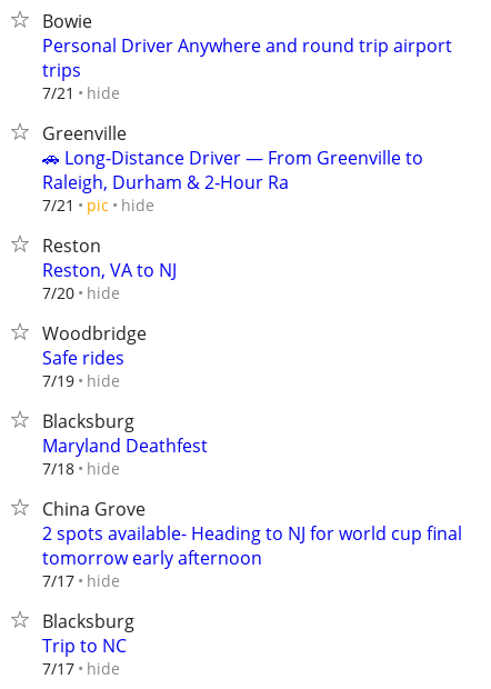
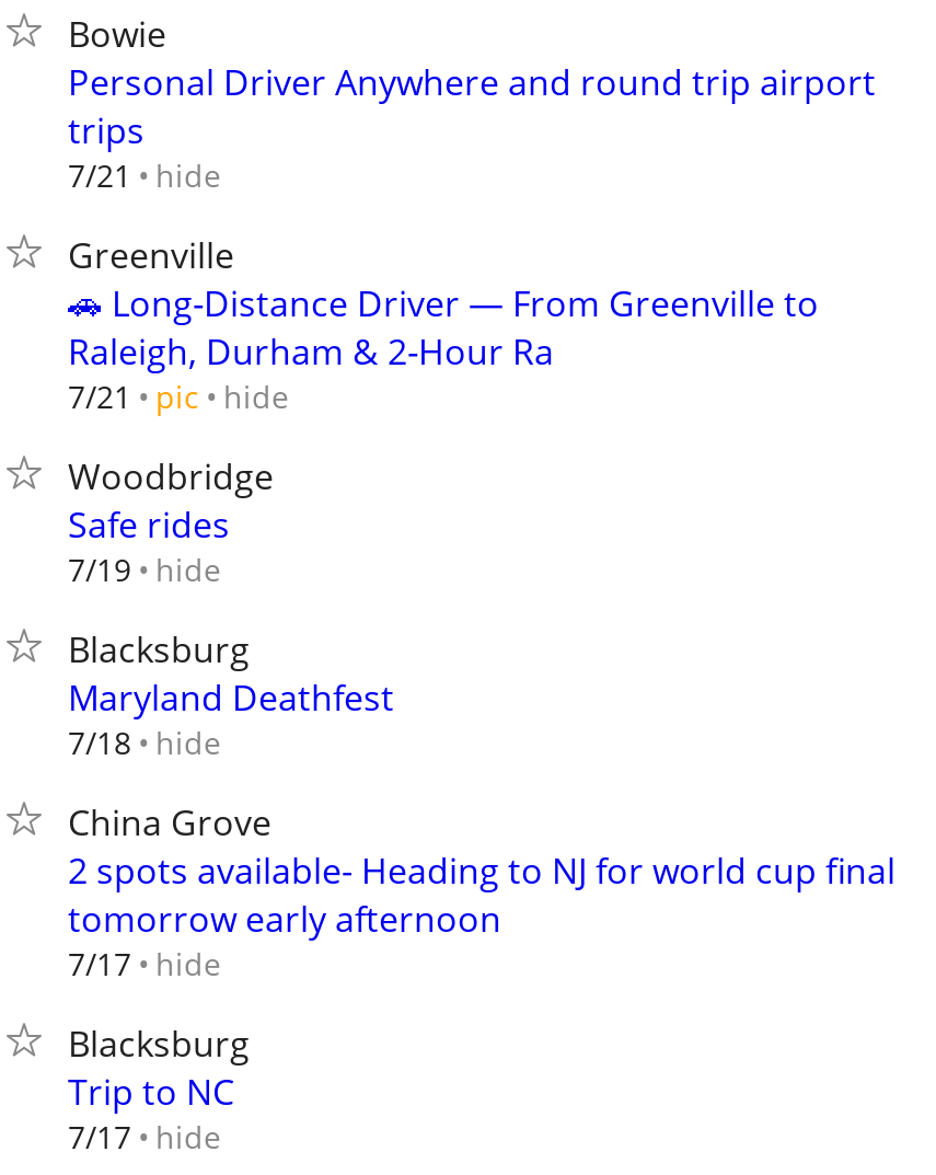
[42,233,177,303] Reston | Reston, VA to NJ | 7/20 hide -> none

